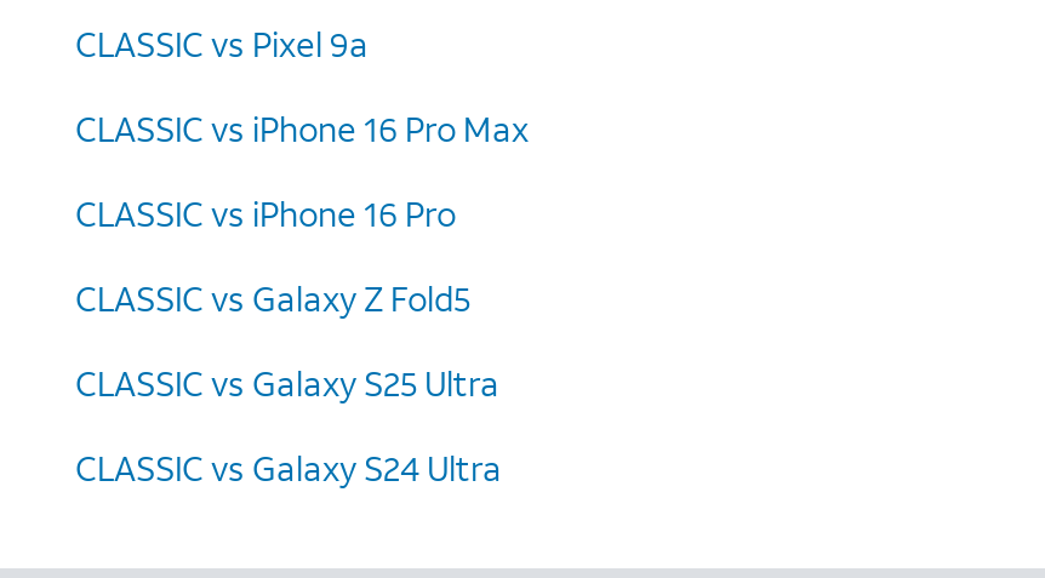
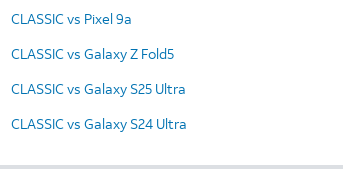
[75,104,529,235] CLASSIC vs iPhone 16 Pro Max | CLASSIC vs iPhone 16 Pro -> none

